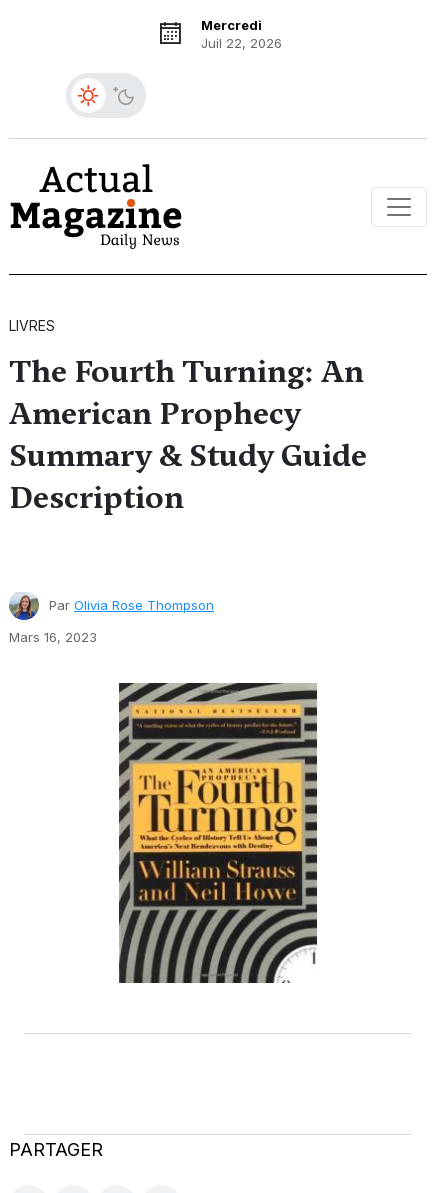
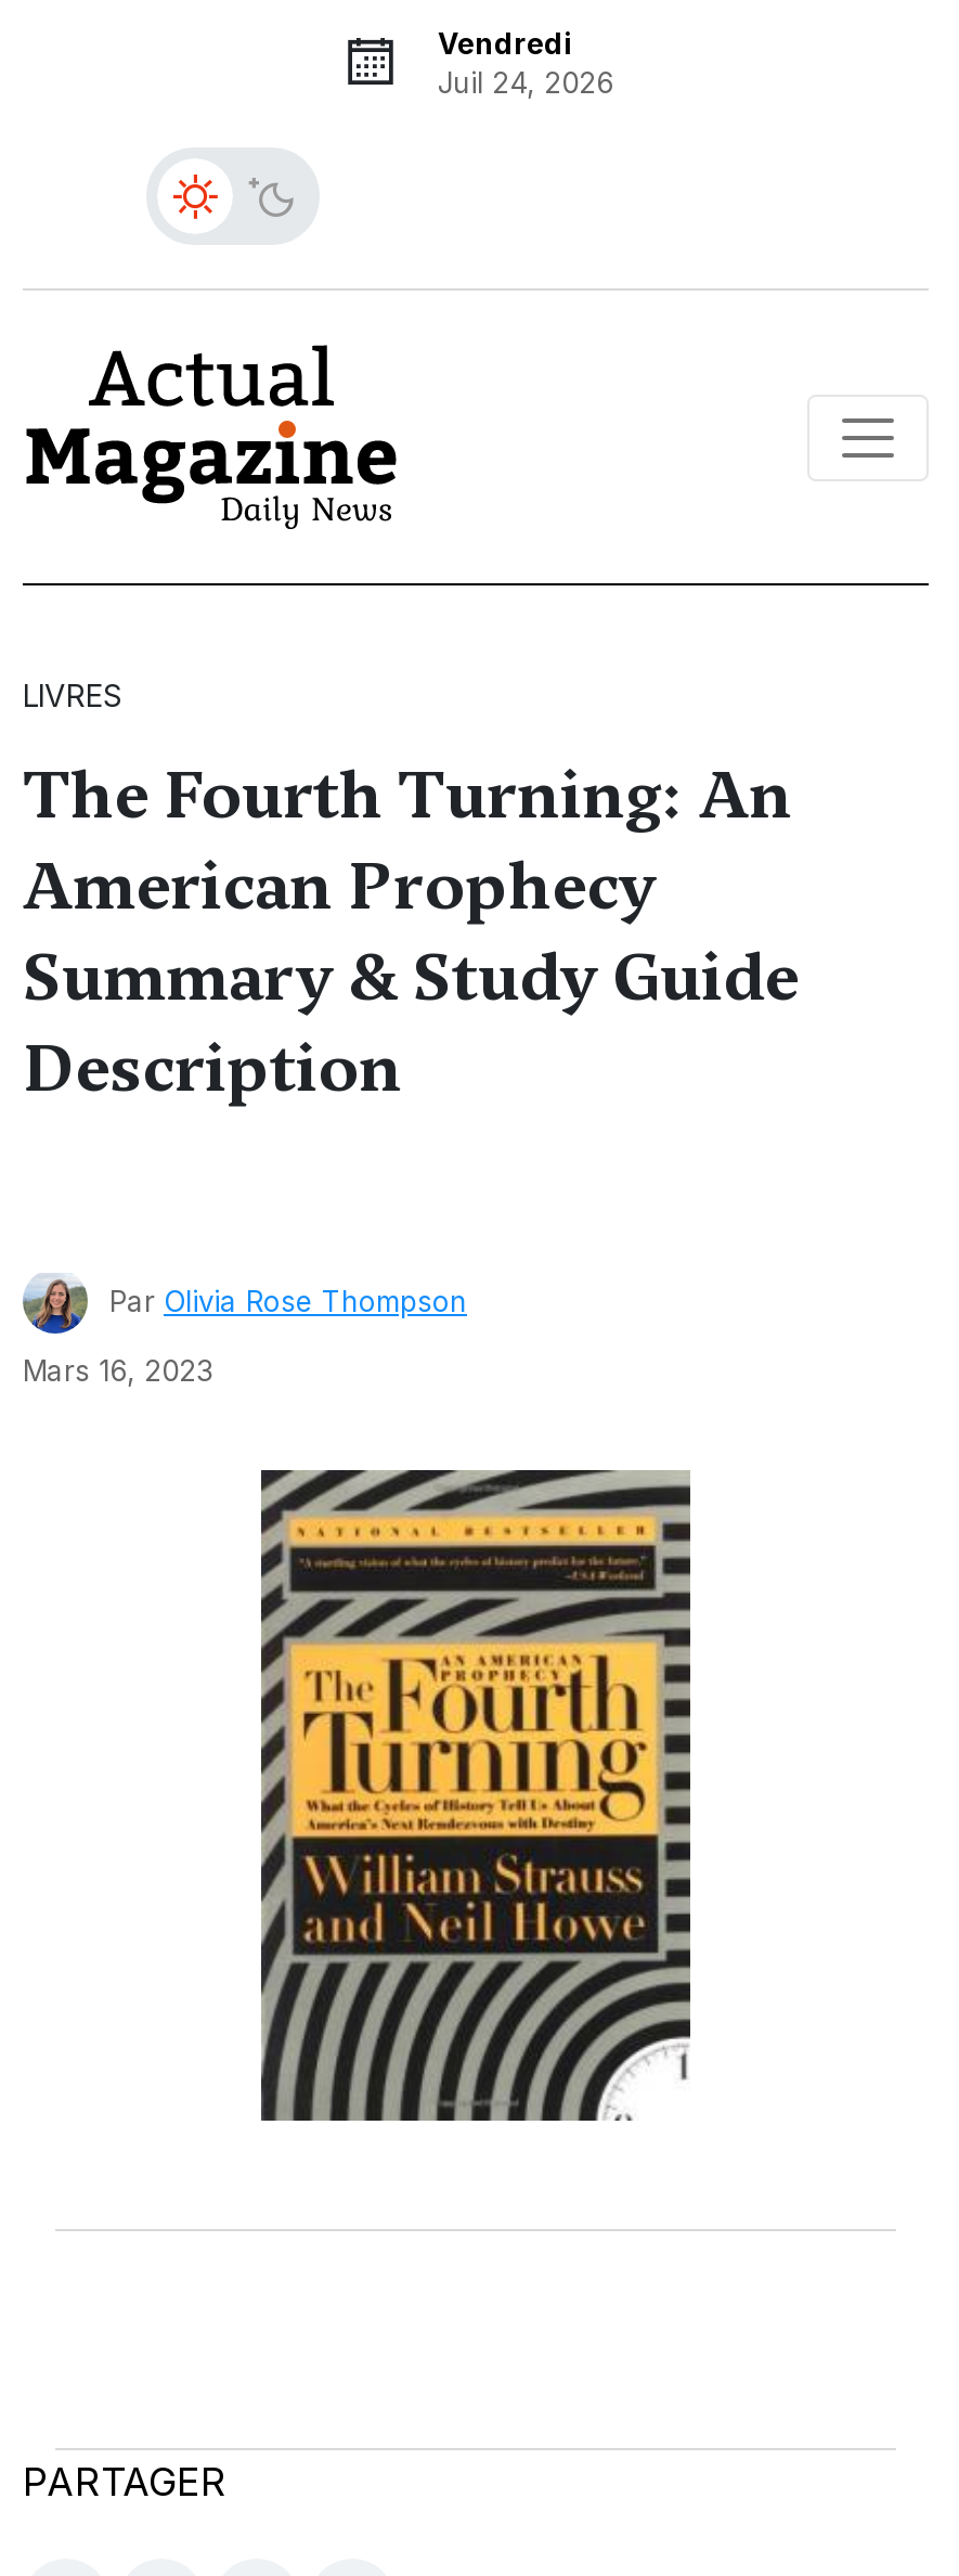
[200,17,281,51] Mercredi | Juil 22, 2026 -> [438,26,613,100] Vendredi | Juil 24, 2026

